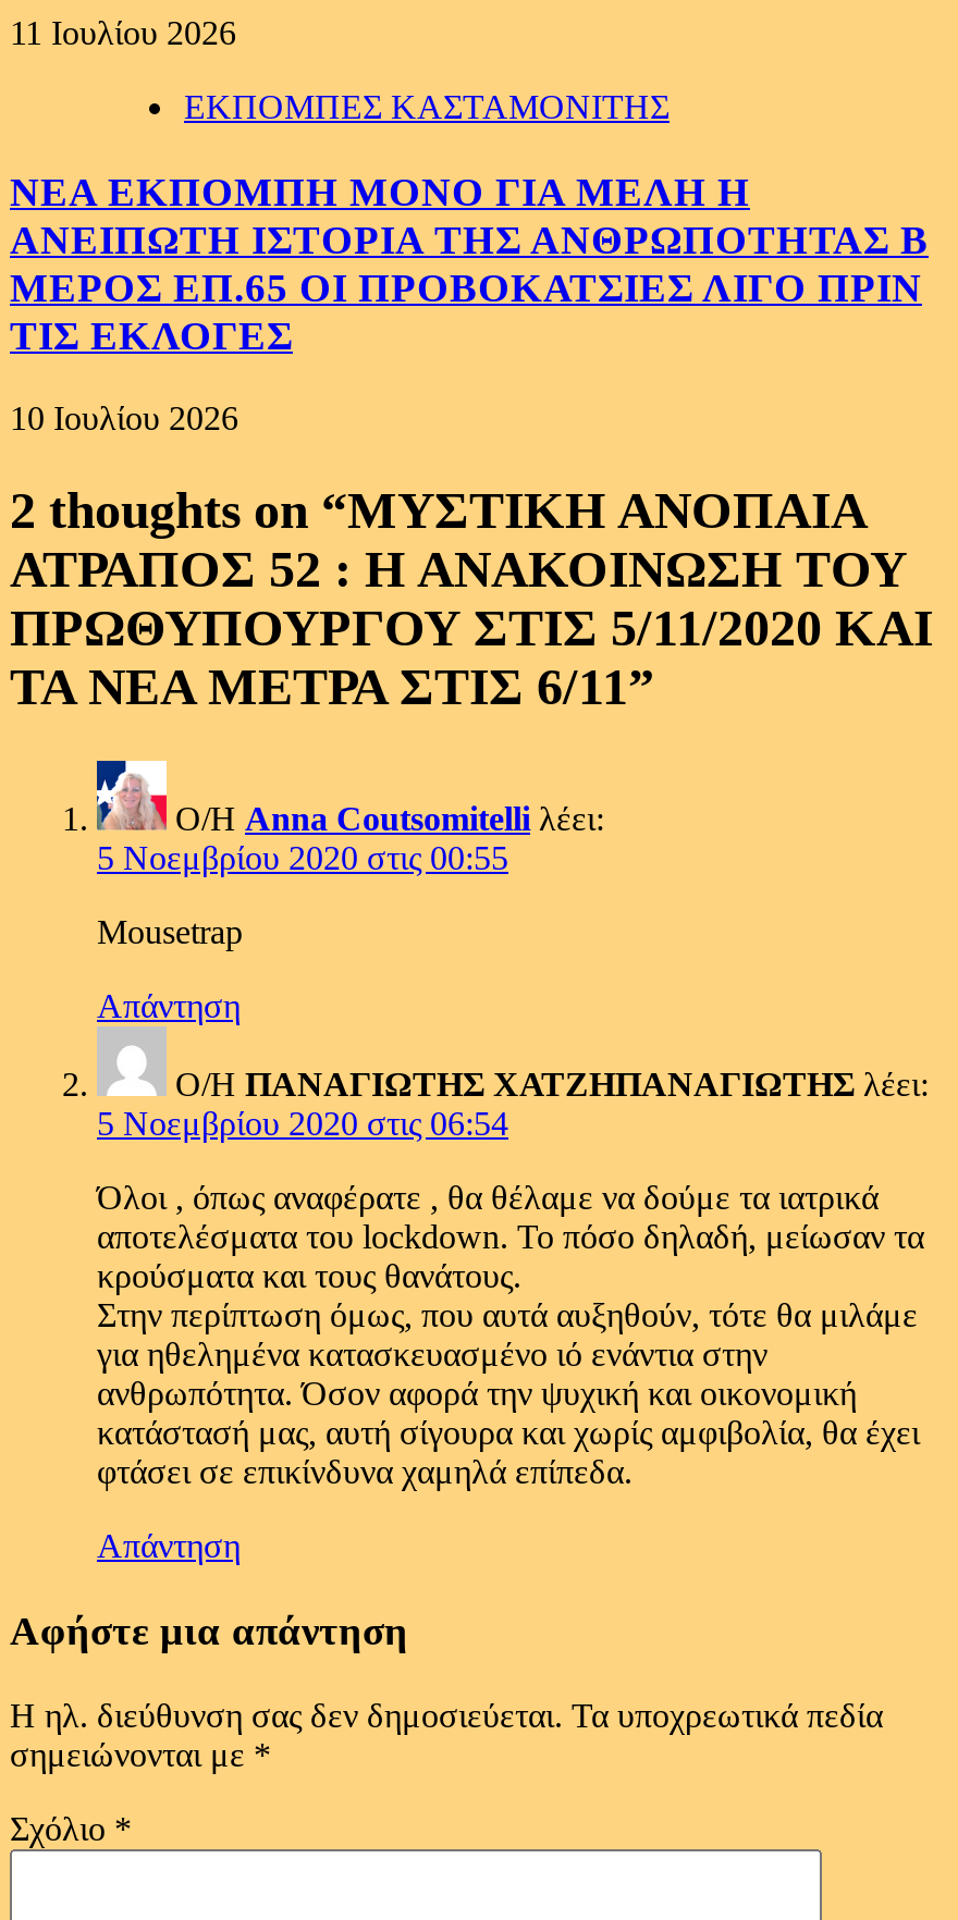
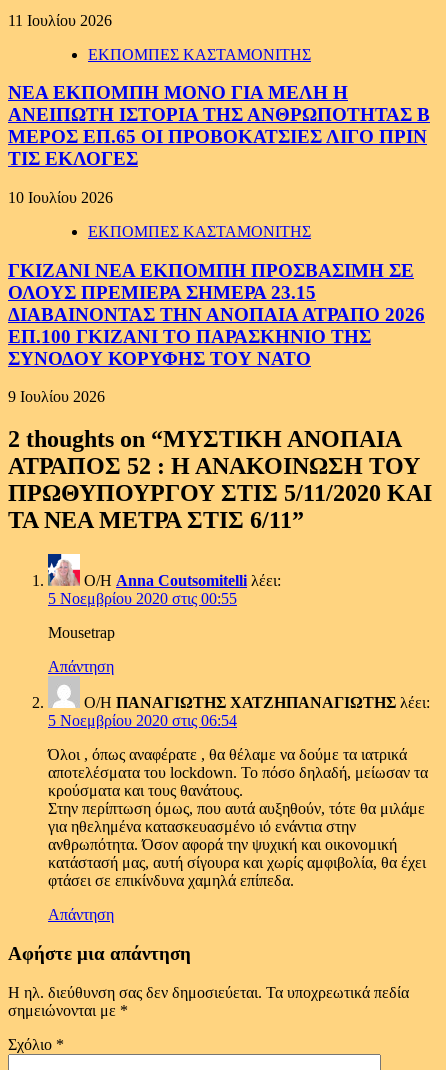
none -> [8,223,425,405] ΕΚΠΟΜΠΕΣ ΚΑΣΤΑΜΟΝΙΤΗΣ | ΓΚΙΖΑΝΙ ΝΕΑ ΕΚΠΟΜΠΗ ΠΡΟΣΒΑΣΙΜΗ ΣΕ | ΟΛΟΥΣ ΠΡΕΜΙΕΡΑ ΣΗΜΕΡΑ 23.15 | ΔΙΑΒΑΙΝΟΝΤΑΣ ΤΗΝ ΑΝΟΠΑΙΑ ΑΤΡΑΠΟ 2026 | ΕΠ.100 ΓΚΙΖΑΝΙ ΤΟ ΠΑΡΑΣΚΗΝΙΟ ΤΗΣ | ΣΥΝΟΔΟΥ ΚΟΡΥΦΗΣ ΤΟΥ ΝΑΤΟ | 9 Ιουλίου 2026

